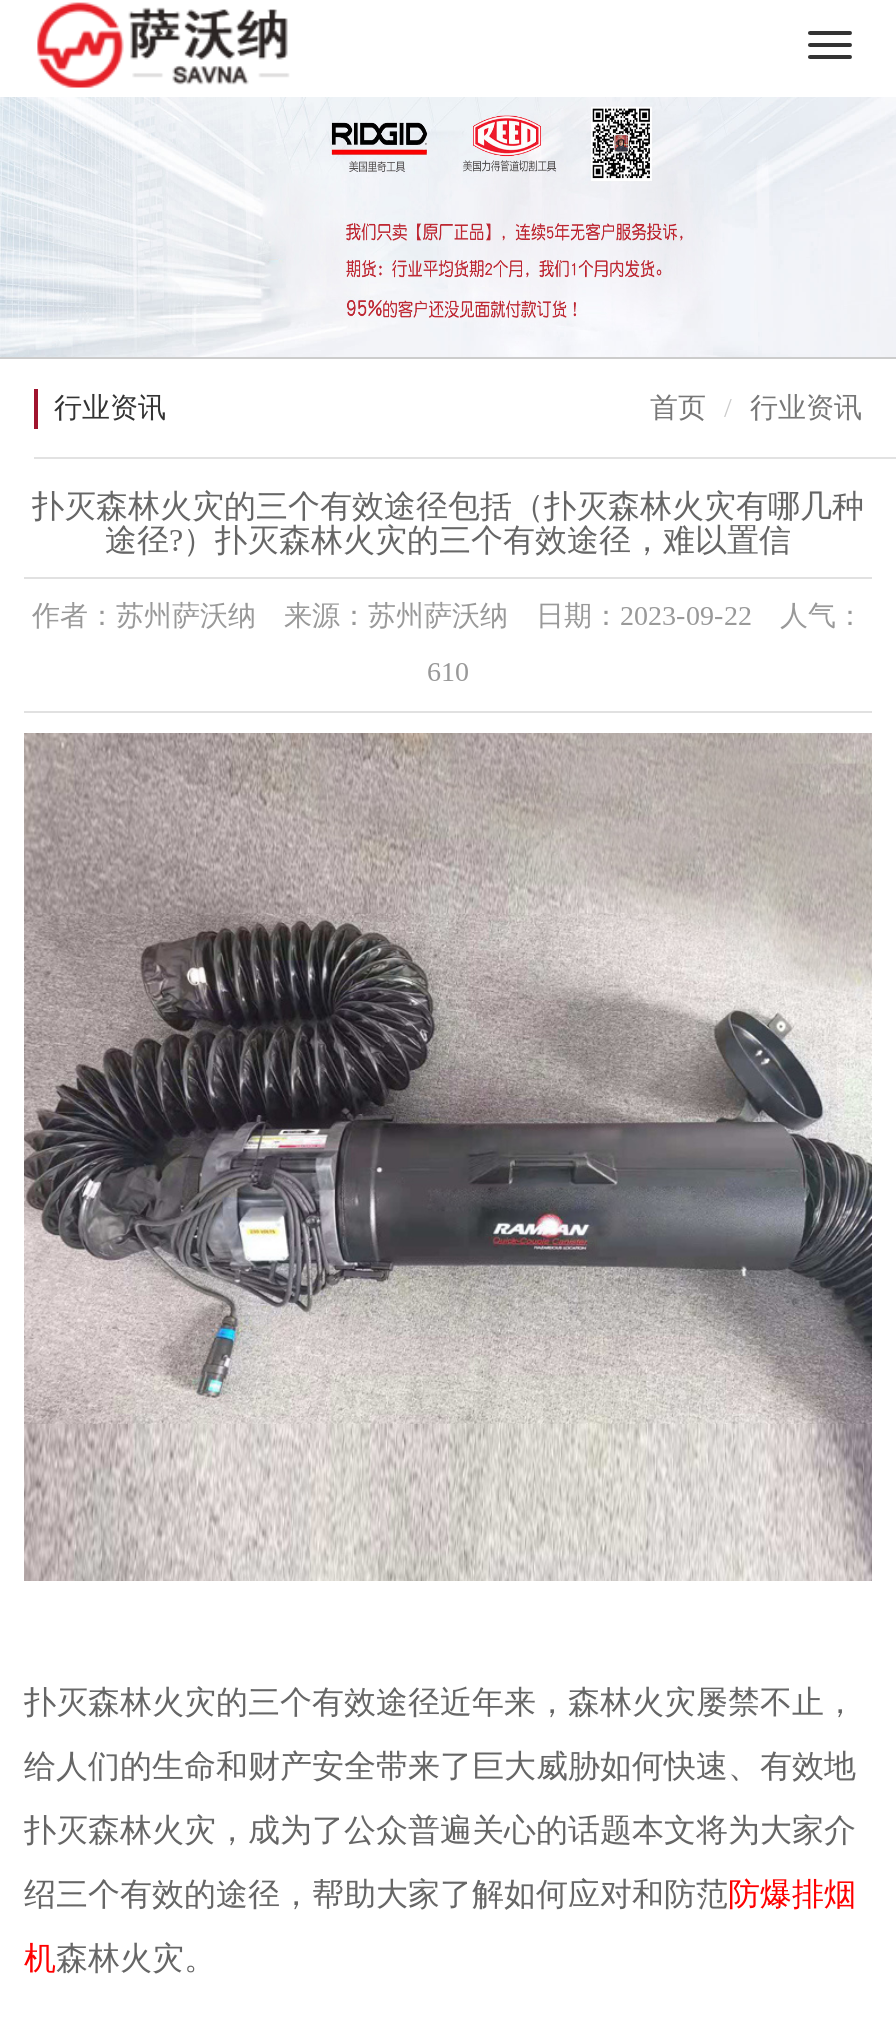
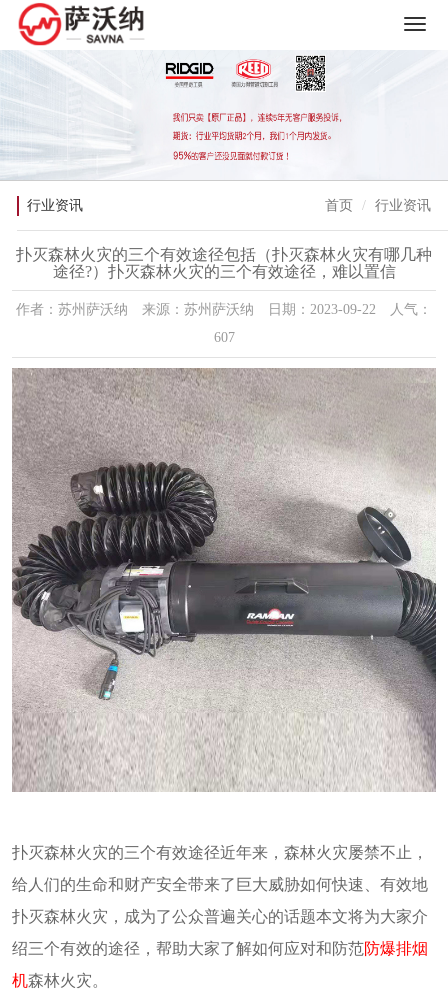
[427,657,469,687] 610 -> [213,330,234,345] 607

